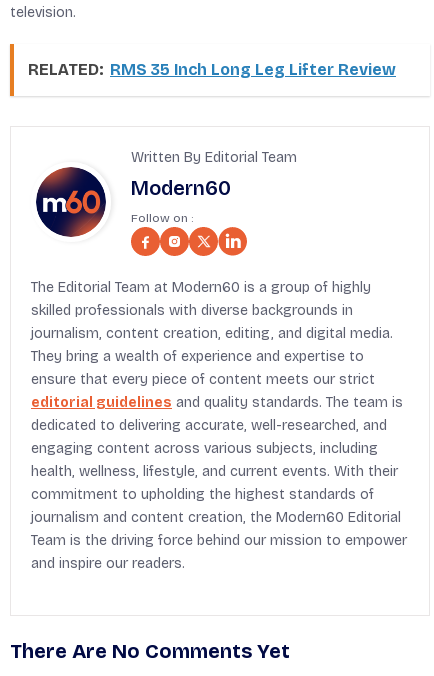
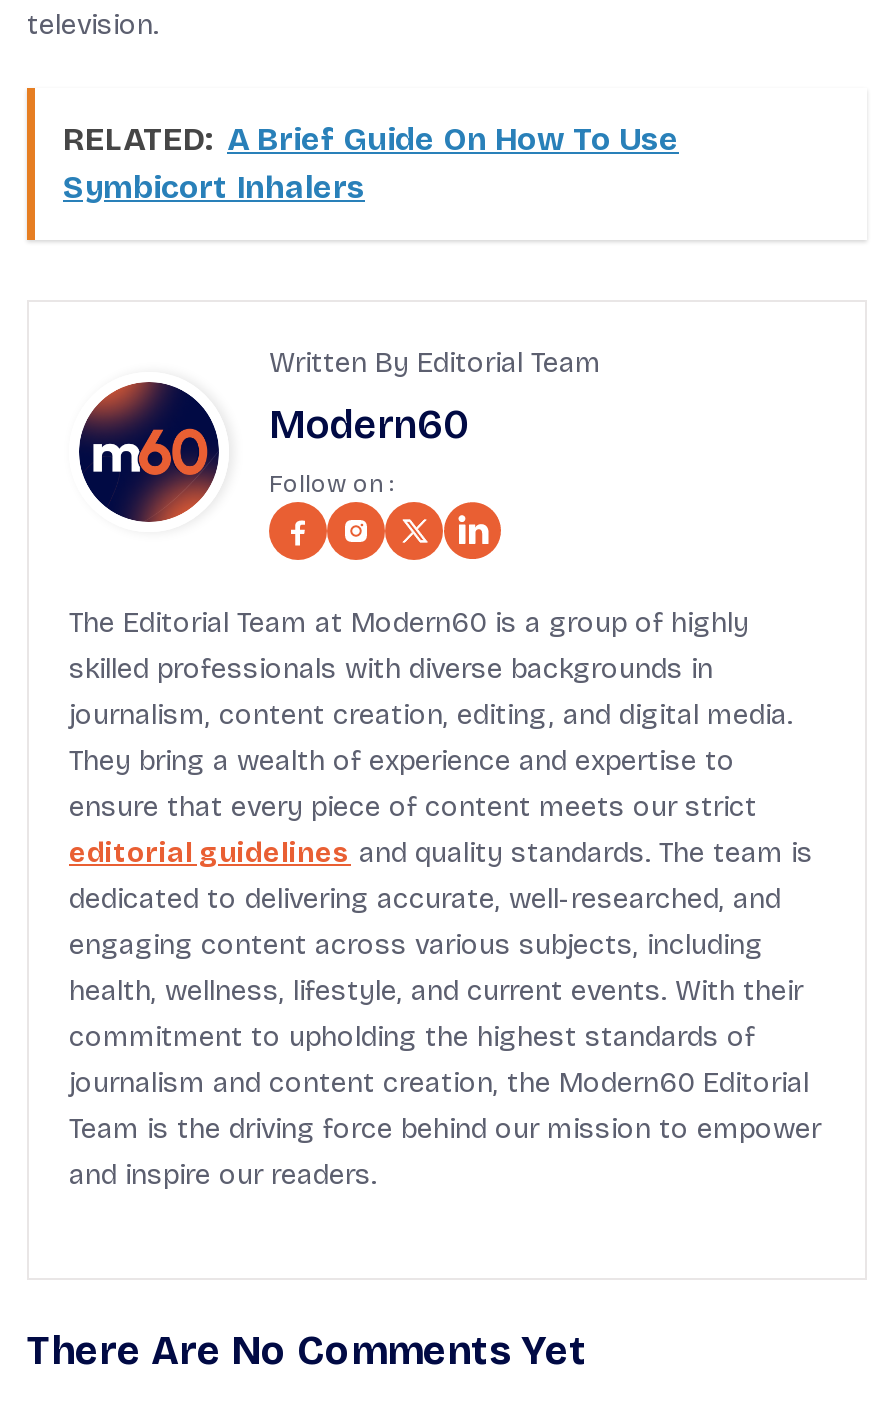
[28,60,396,79] RELATED: RMS 35 Inch Long Leg Lifter Review -> [63,120,679,206] RELATED: A Brief Guide On How To Use | Symbicort Inhalers

